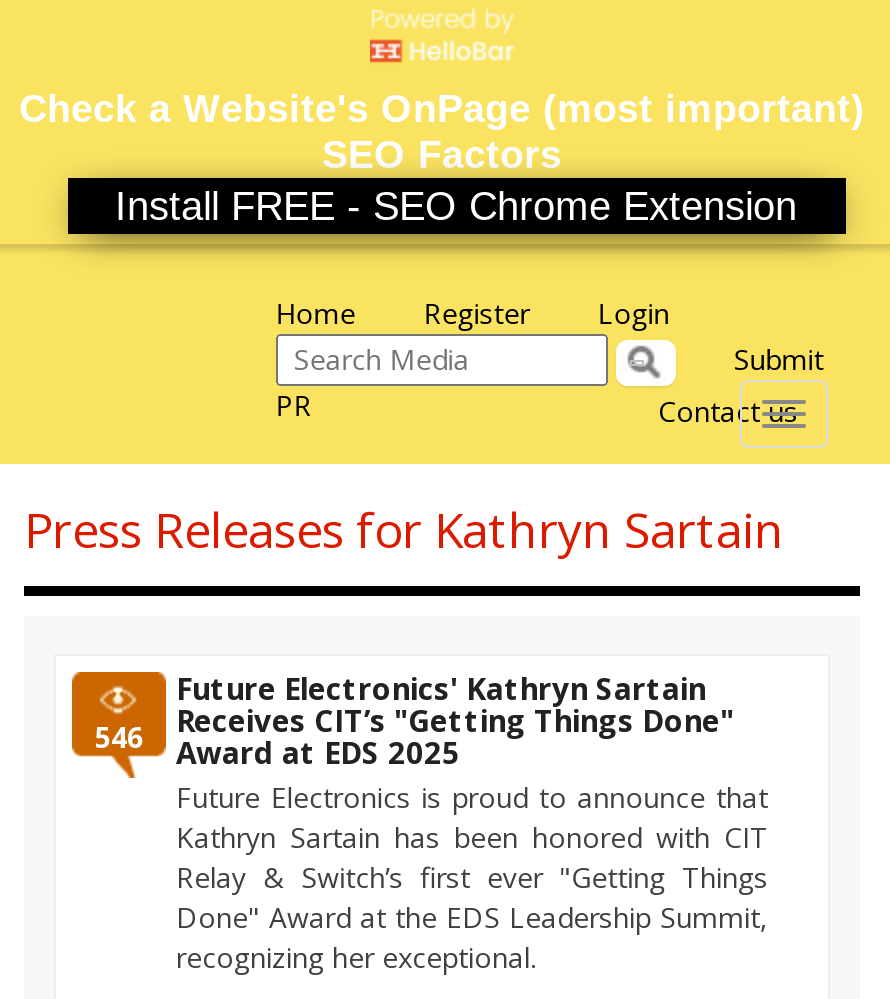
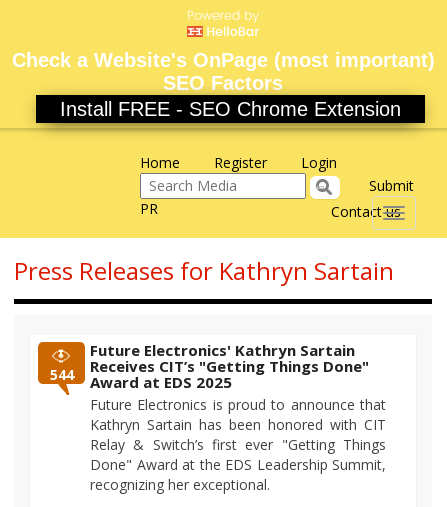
[95,700,734,772] 546 Receives CIT’s "Getting Things Done" Award at EDS 2025 -> [49,356,369,392] 544 Receives CIT’s "Getting Things Done" Award at EDS 2025

